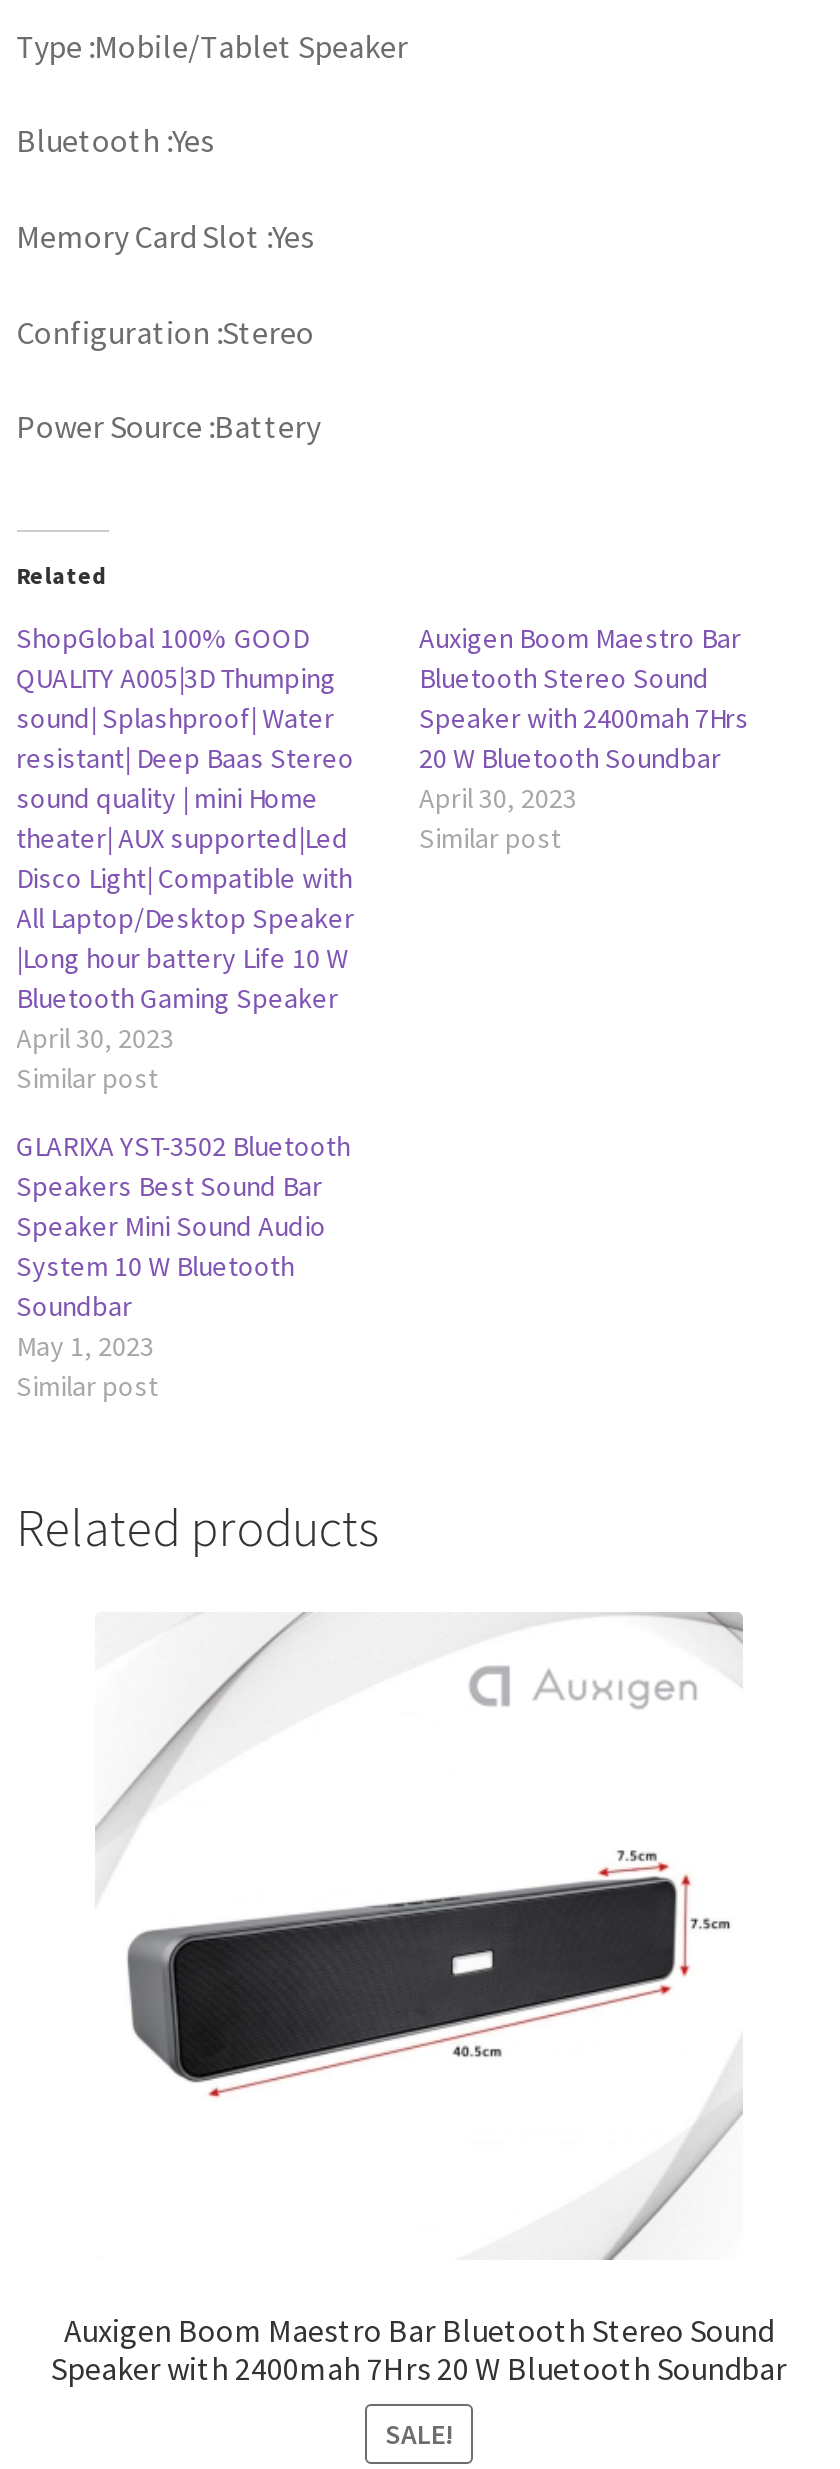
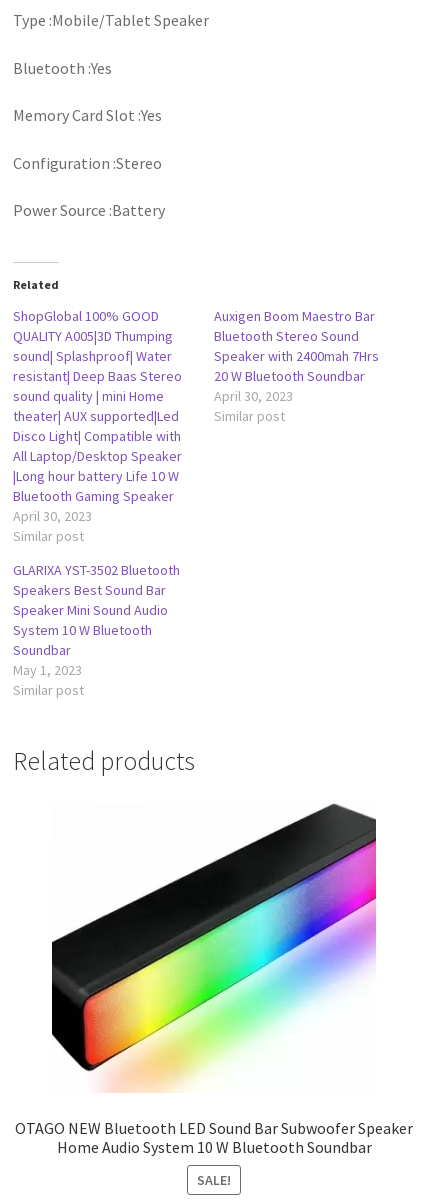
[95,1610,745,2226] [image] -> [51,804,377,1093] [image]
[51,2310,787,2388] Auxigen Boom Maestro Bar Bluetooth Stereo Sound | Speaker with 2400mah 7Hrs 20 W Bluetooth Soundbar -> [15,1118,413,1157] OTAGO NEW Bluetooth LED Sound Bar Subwoofer Speaker | Home Audio System 10 W Bluetooth Soundbar

